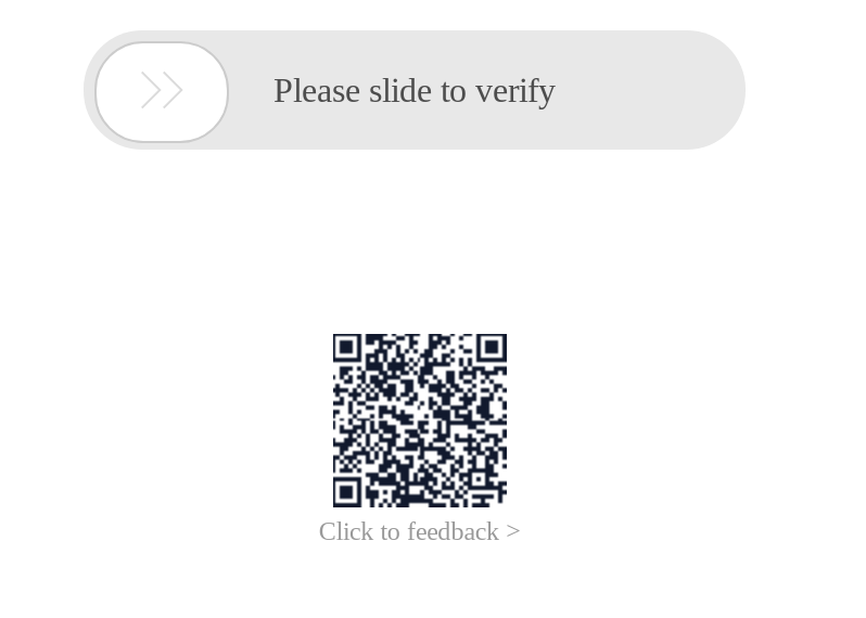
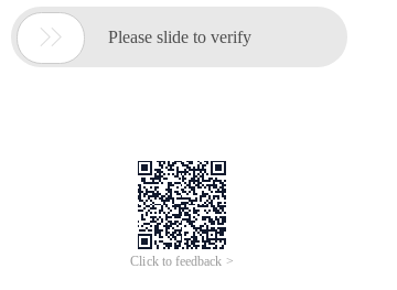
[331,334,509,510] [image] -> [138,160,227,250] [image]

